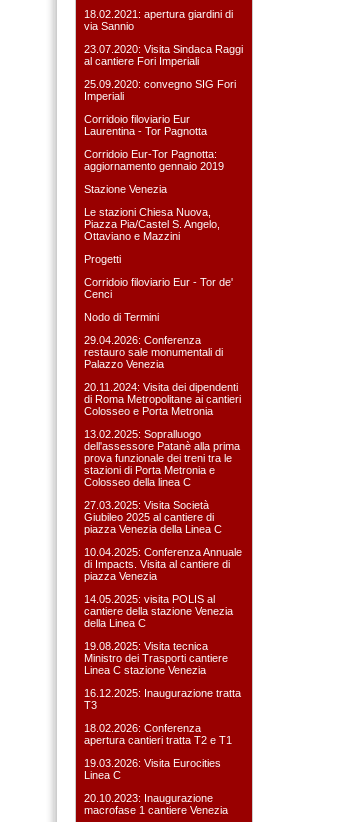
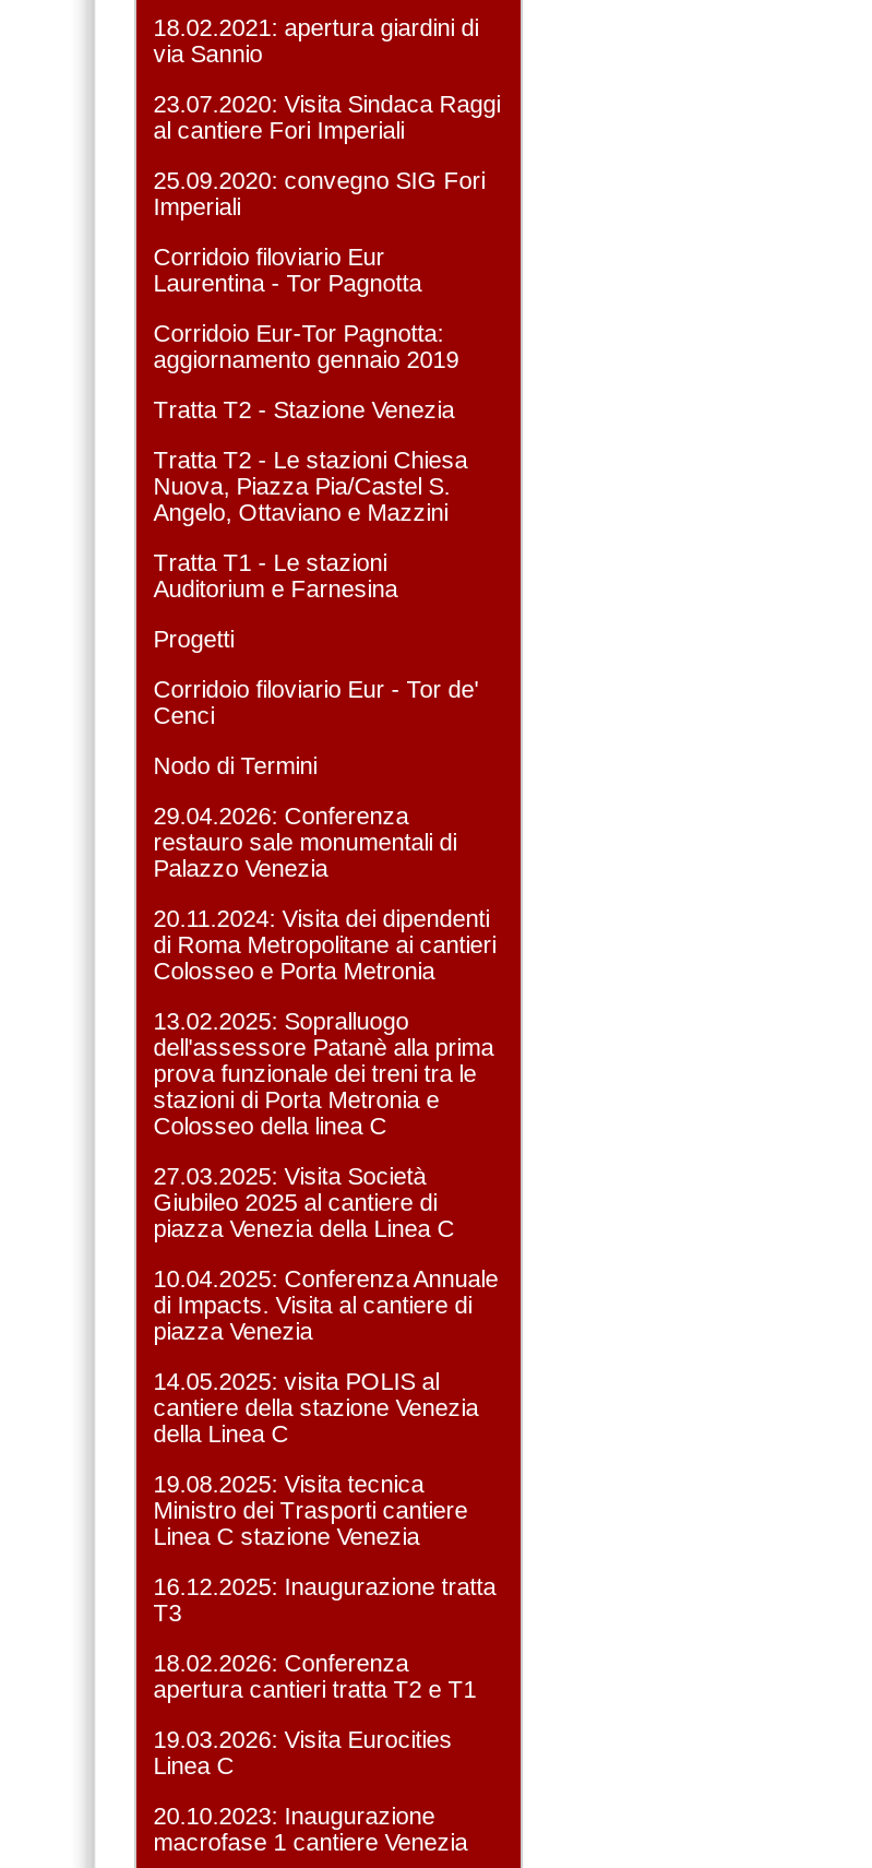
[84,182,220,241] Stazione Venezia | Le stazioni Chiesa Nuova, | Piazza Pia/Castel S. Angelo, | Ottaviano e Mazzini -> [153,395,468,600] Tratta T2 - Stazione Venezia | Tratta T2 - Le stazioni Chiesa | Nuova, Piazza Pia/Castel S. | Angelo, Ottaviano e Mazzini | Tratta T1 - Le stazioni | Auditorium e Farnesina

